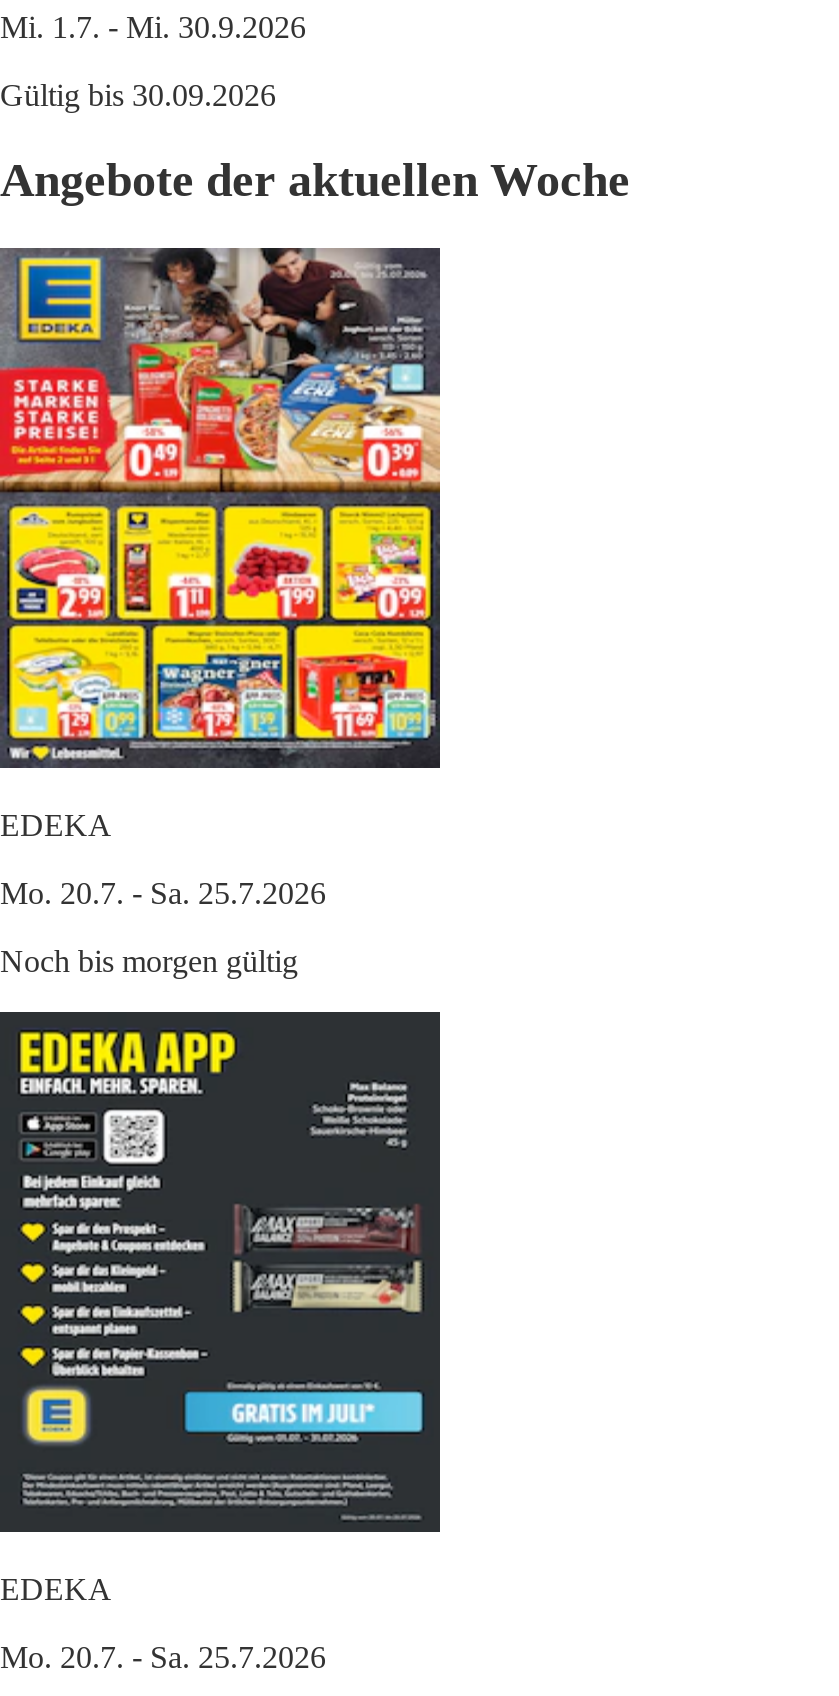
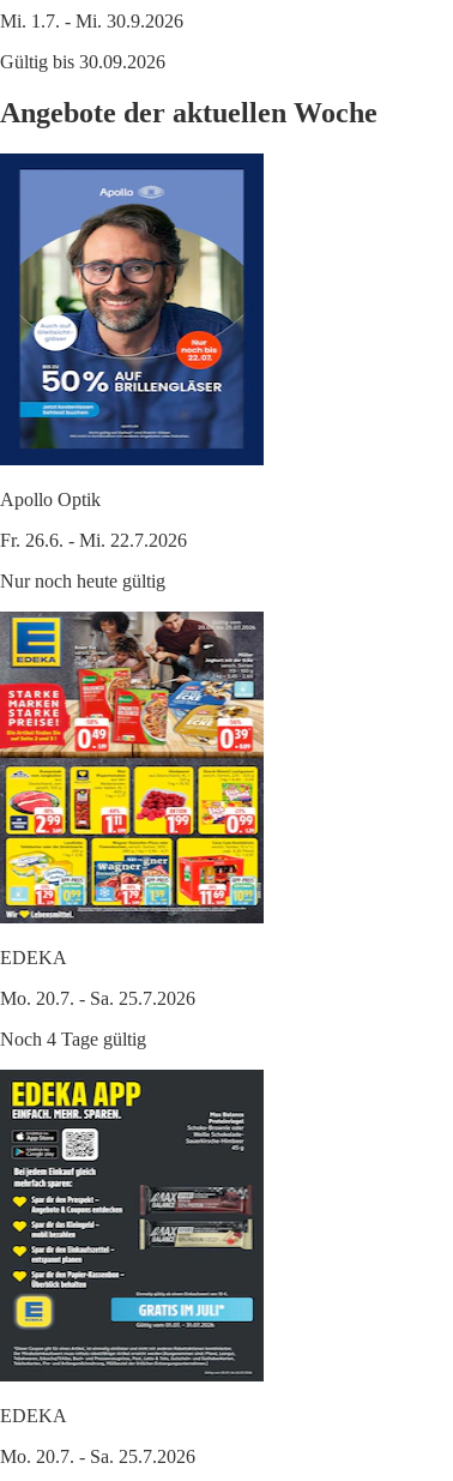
none -> [0,152,265,592] [image] | Apollo Optik | Fr. 26.6. - Mi. 22.7.2026 | Nur noch heute gültig
[0,945,298,979] Noch bis morgen gültig -> [0,1029,146,1050] Noch 4 Tage gültig

